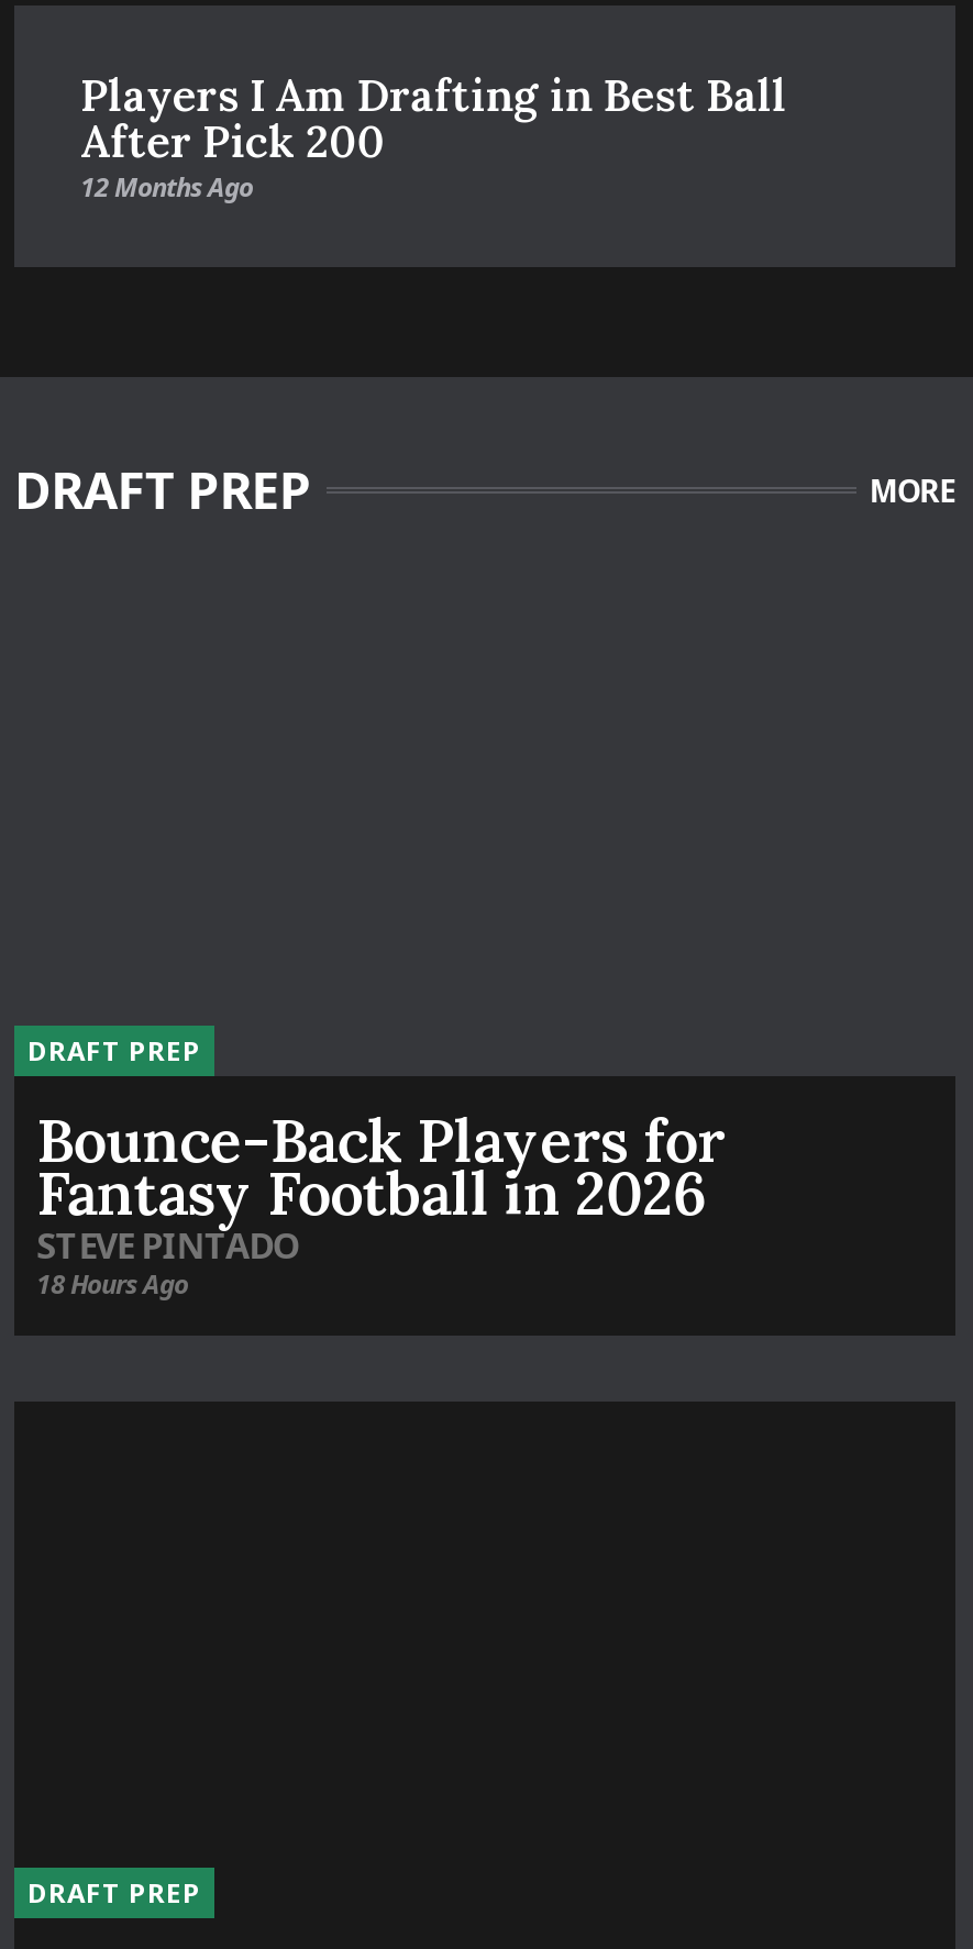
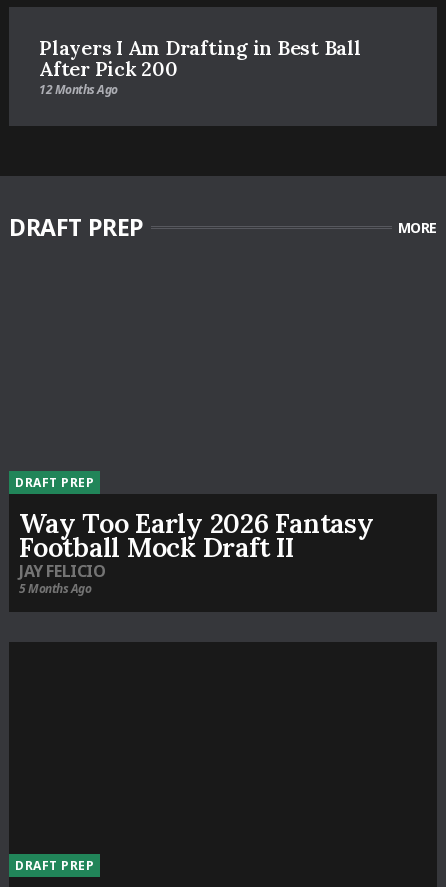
[36,1102,725,1302] Bounce-Back Players for | Fantasy Football in 2026 | STEVE PINTADO | 18 Hours Ago -> [19,506,373,597] Way Too Early 2026 Fantasy | Football Mock Draft II | JAY FELICIO | 5 Months Ago

